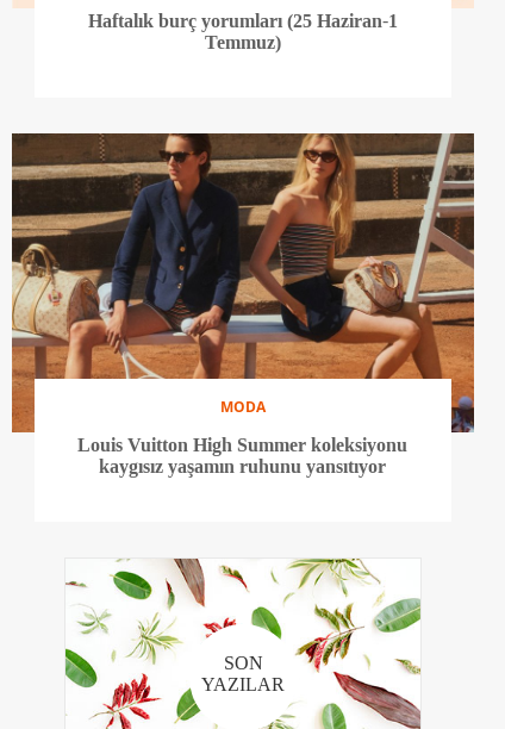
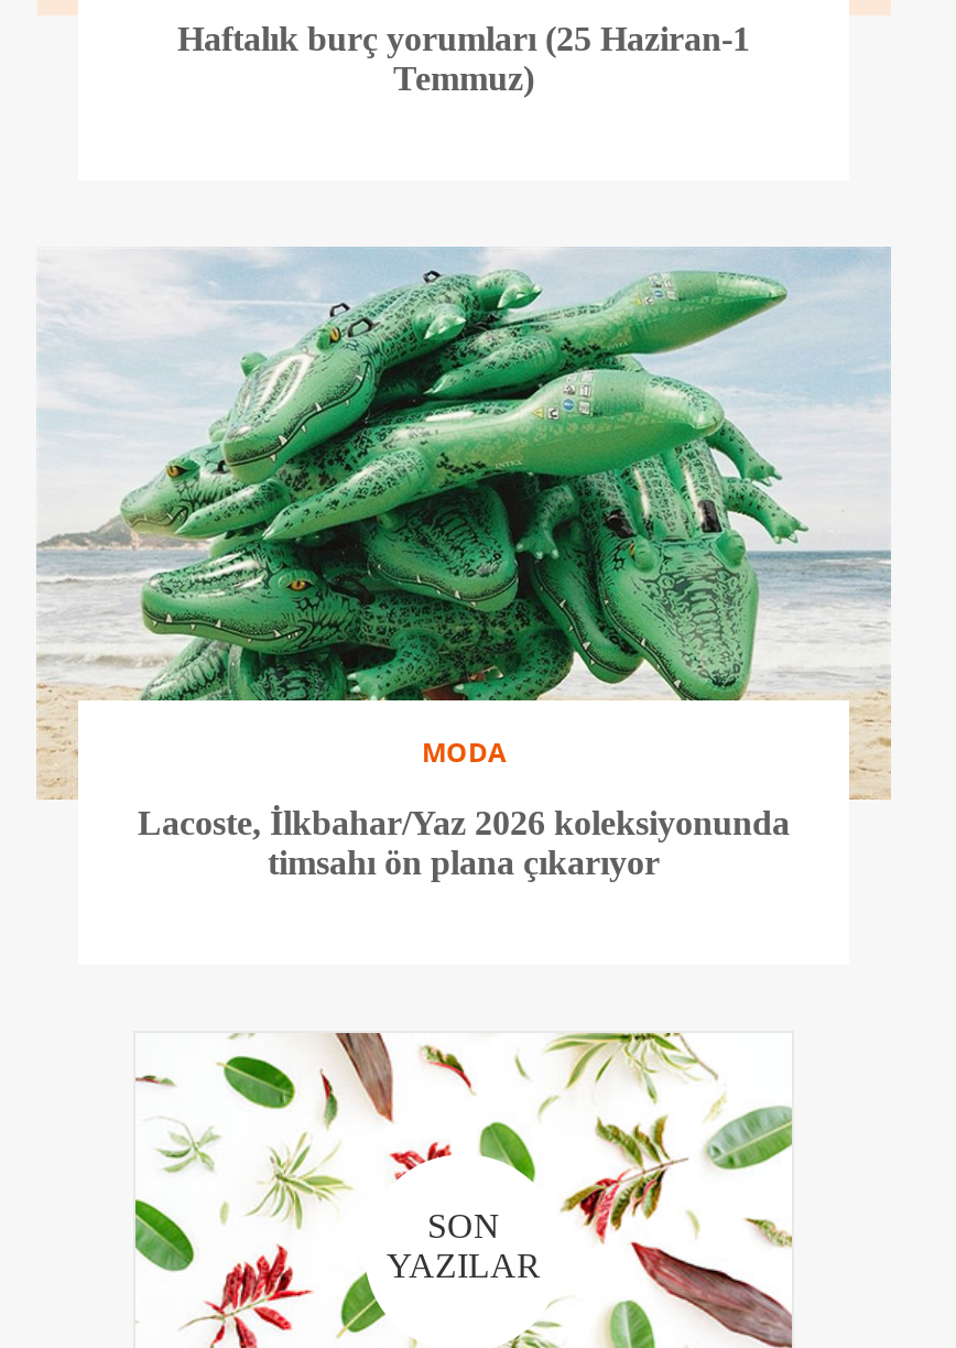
[11,132,475,477] [image] | Louis Vuitton High Summer koleksiyonu | kaygısız yaşamın ruhunu yansıtıyor -> [36,247,891,882] [image] | Lacoste, İlkbahar/Yaz 2026 koleksiyonunda | timsahı ön plana çıkarıyor

